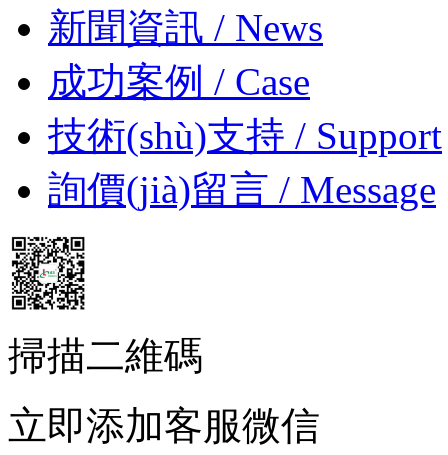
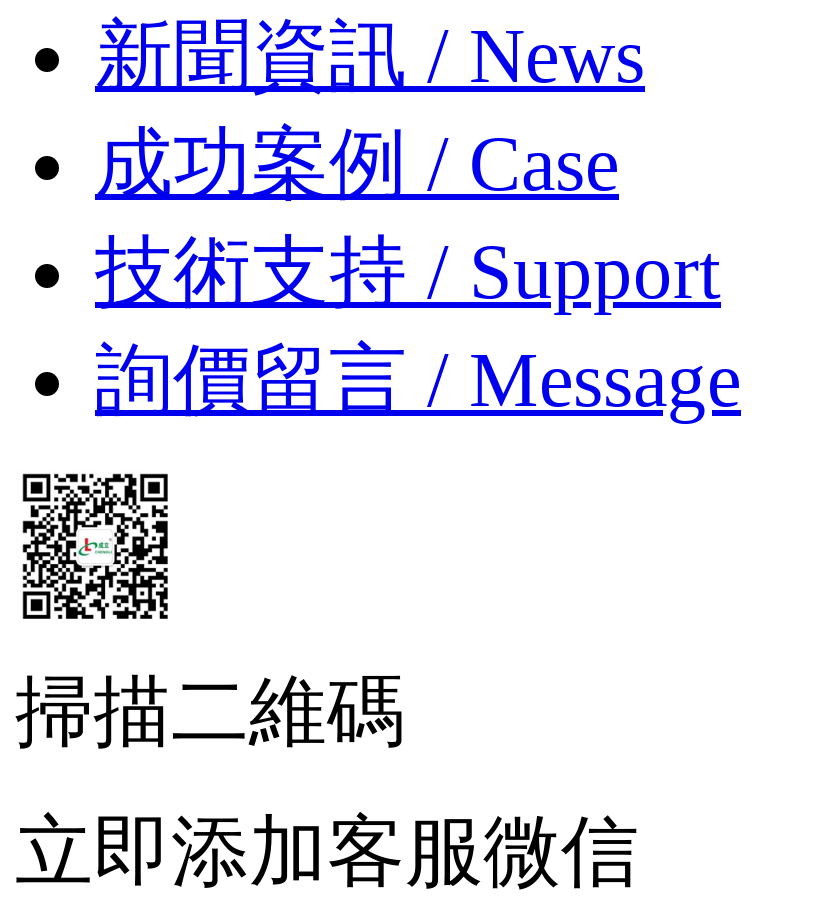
[48,114,442,211] 技術(shù)支持 / Support | 詢價(jià)留言 / Message -> [95,229,741,423] 技術支持 / Support | 詢價留言 / Message

